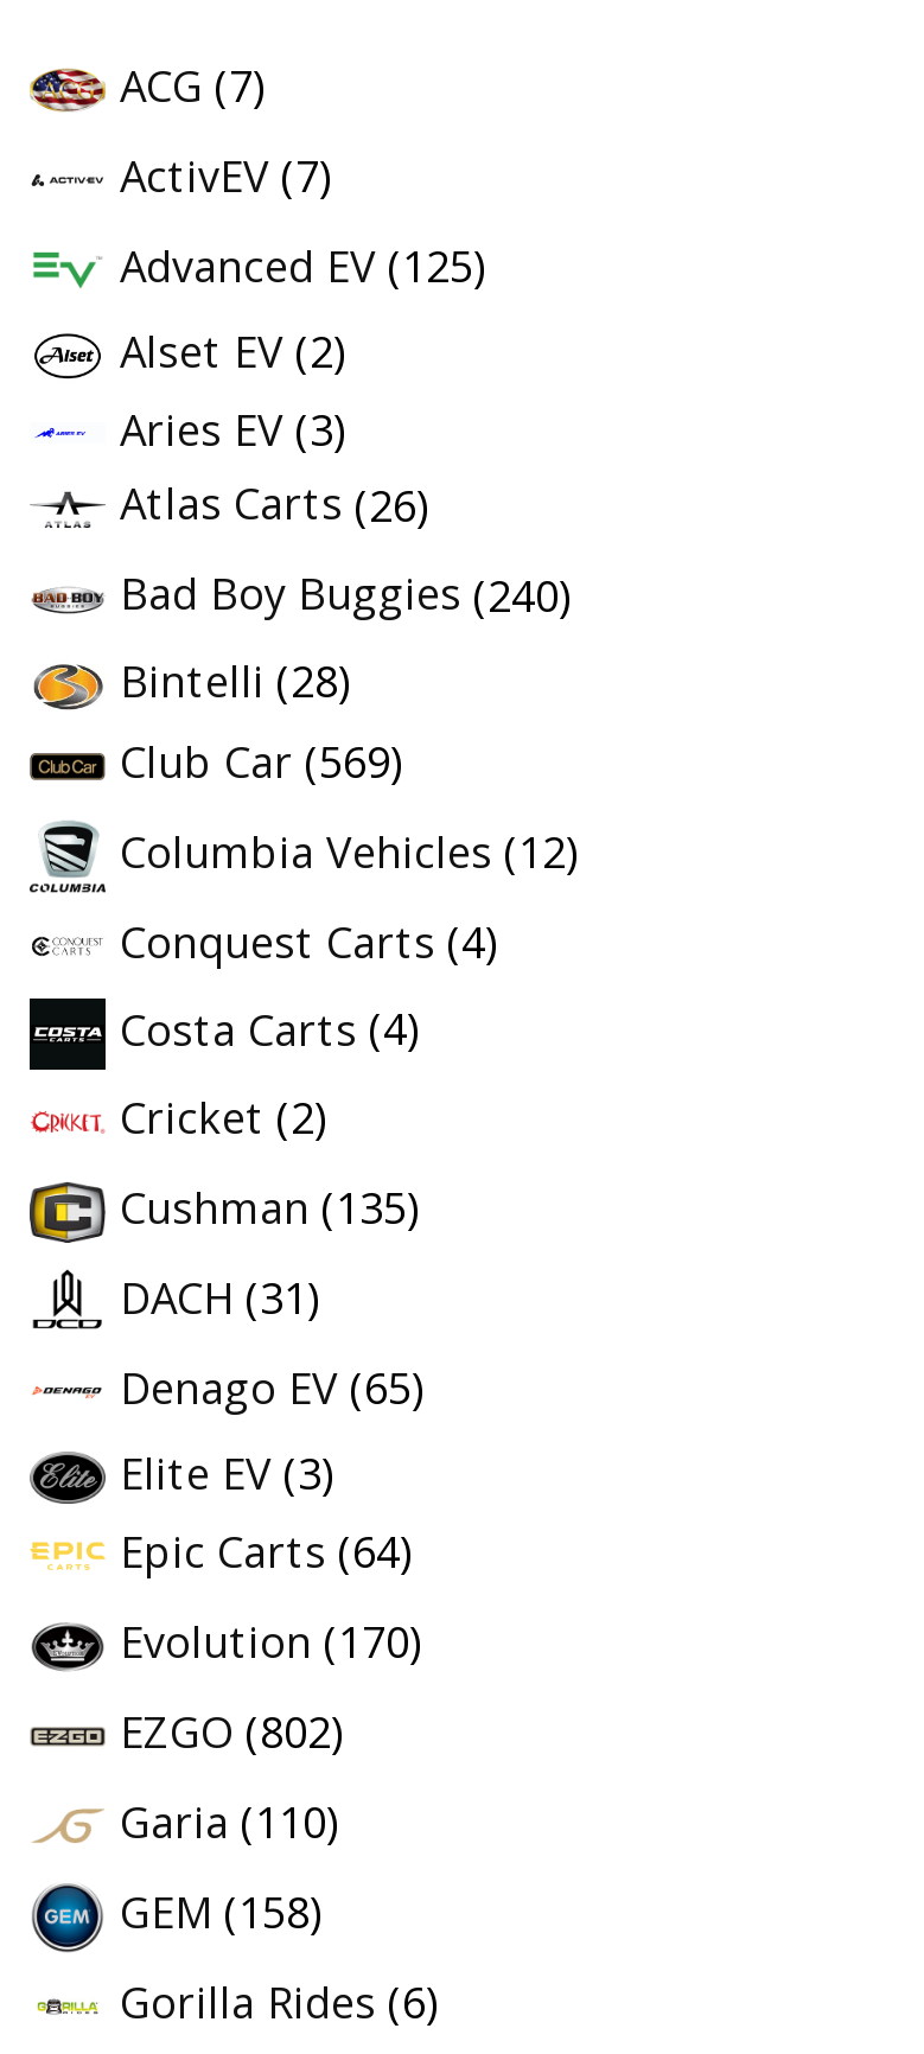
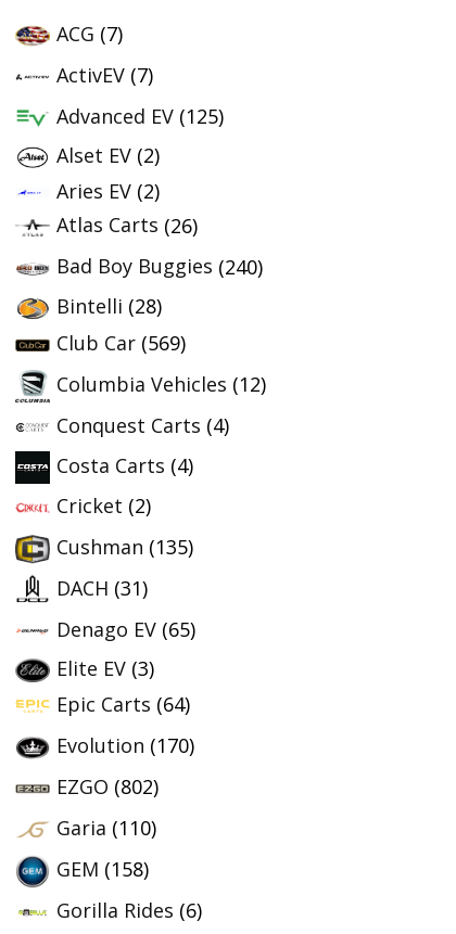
[120,400,345,457] Aries EV (3) -> [56,177,160,203] Aries EV (2)

